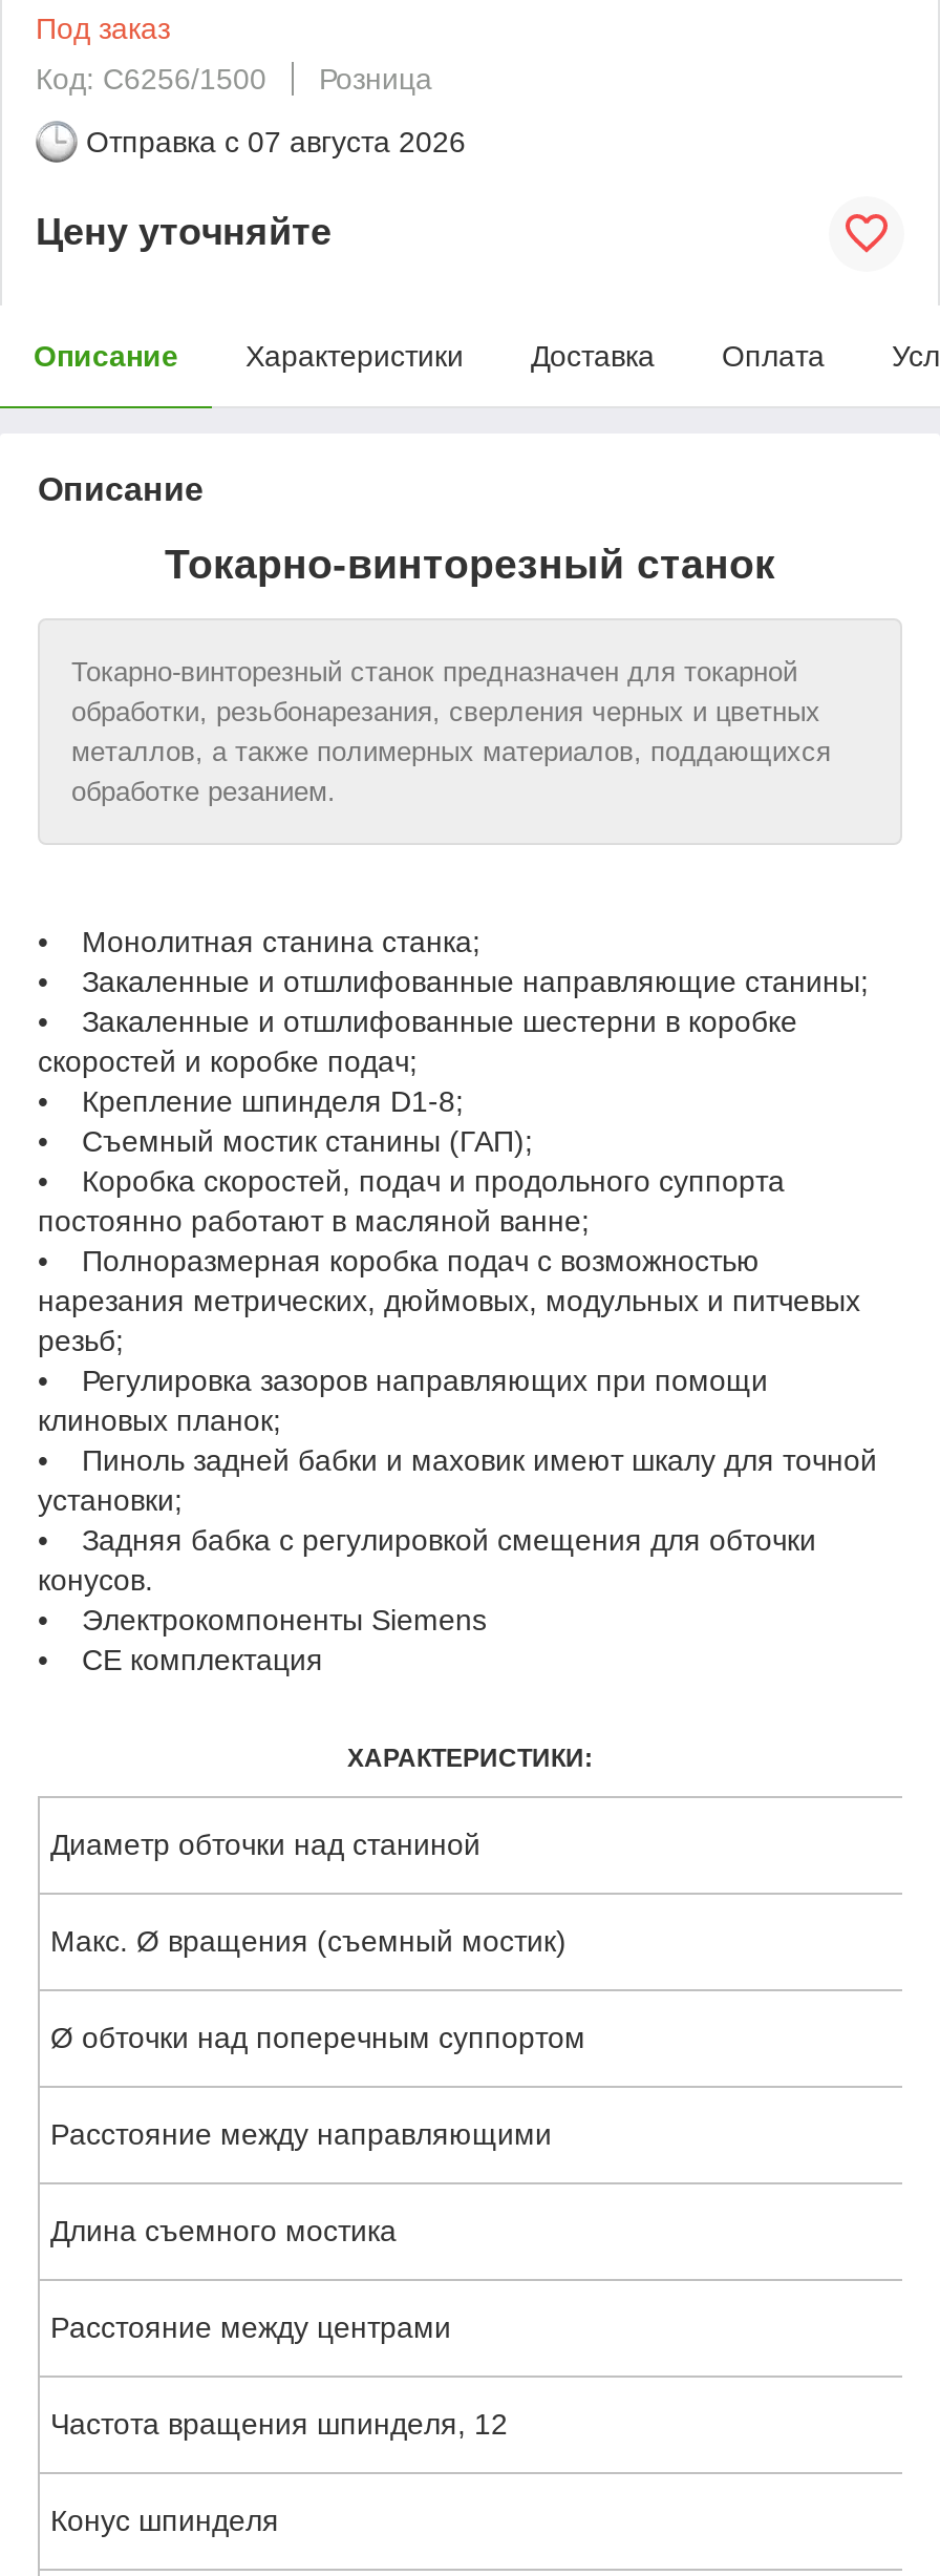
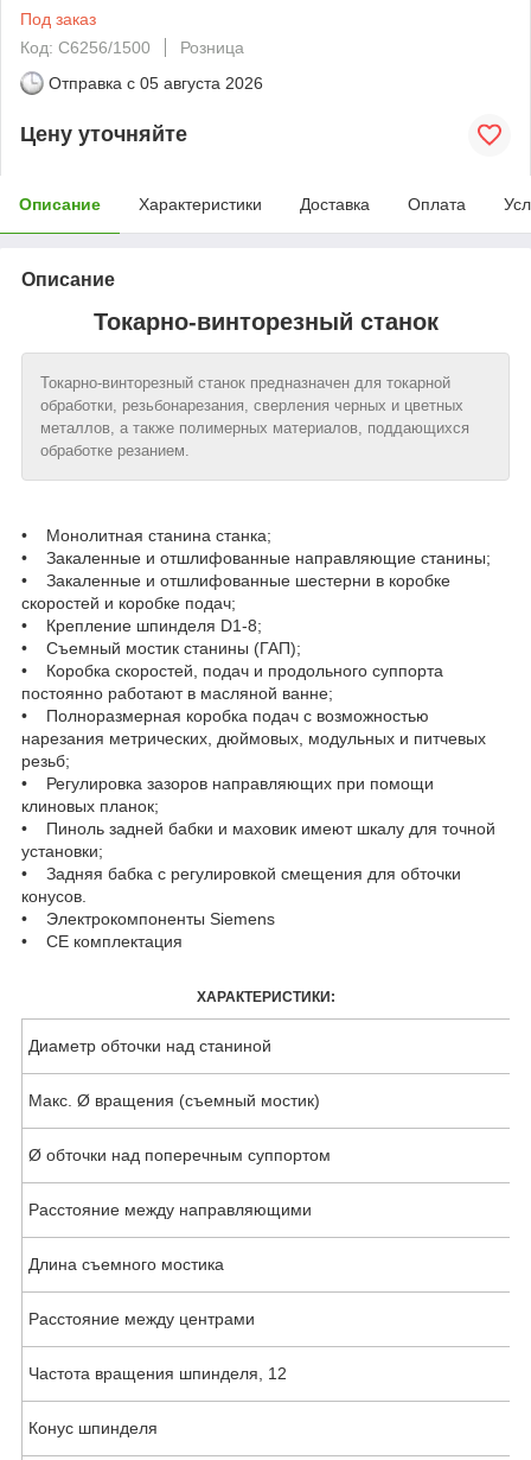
[86,124,466,158] Отправка с 07 августа 2026 -> [49,73,263,92] Отправка с 05 августа 2026

